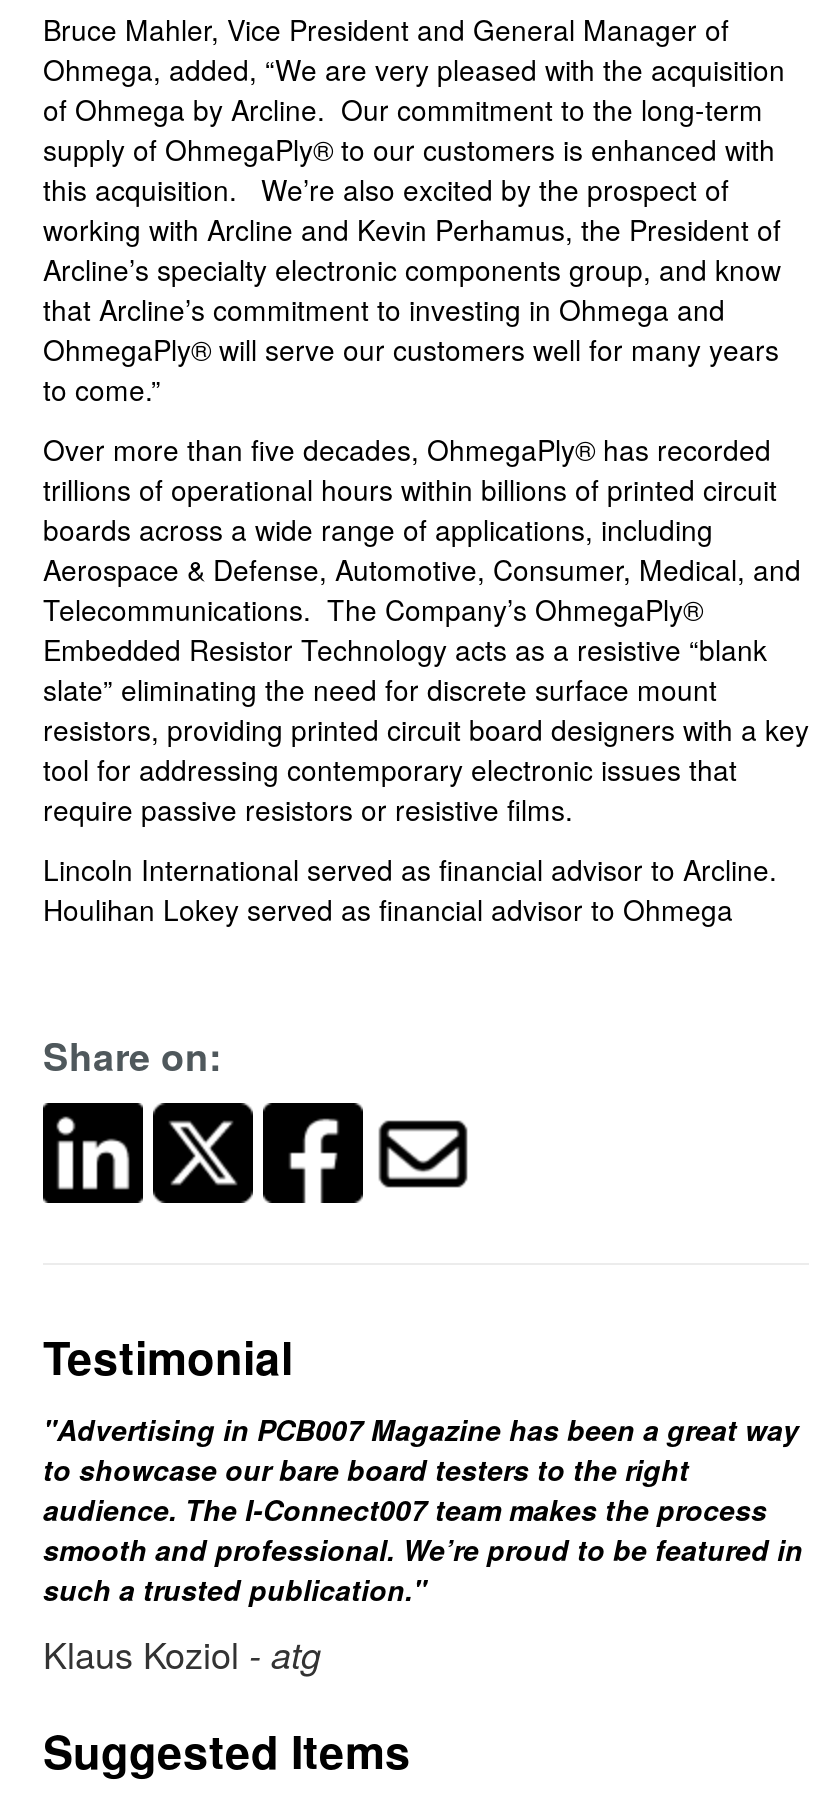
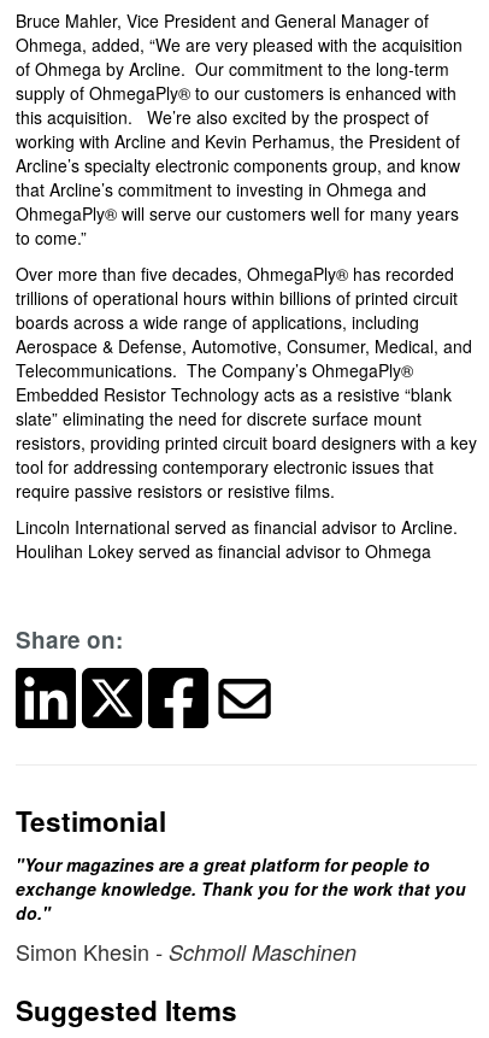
[43,1409,803,1679] "Advertising in PCB007 Magazine has been a great way | to showcase our bare board testers to the right | audience. The I-Connect007 team makes the process | smooth and professional. We’re proud to be featured in | such a trusted publication." | Klaus Koziol - atg -> [16,852,466,967] "Your magazines are a great platform for people to | exchange knowledge. Thank you for the work that you | do." | Simon Khesin - Schmoll Maschinen

